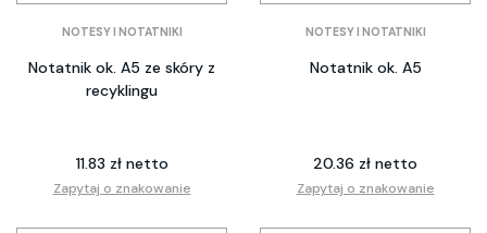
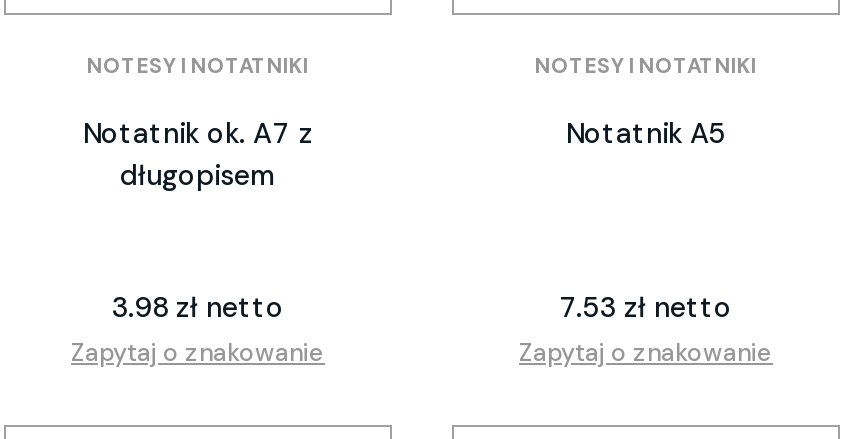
[28,58,215,101] Notatnik ok. A5 ze skóry z | recyklingu -> [83,114,313,192] Notatnik ok. A7 z | długopisem
[309,58,421,78] Notatnik ok. A5 -> [566,114,726,150] Notatnik A5
[76,153,168,173] 11.83 zł netto -> [112,288,284,324] 3.98 zł netto
[313,153,417,173] 20.36 zł netto -> [560,288,732,324] 7.53 zł netto

